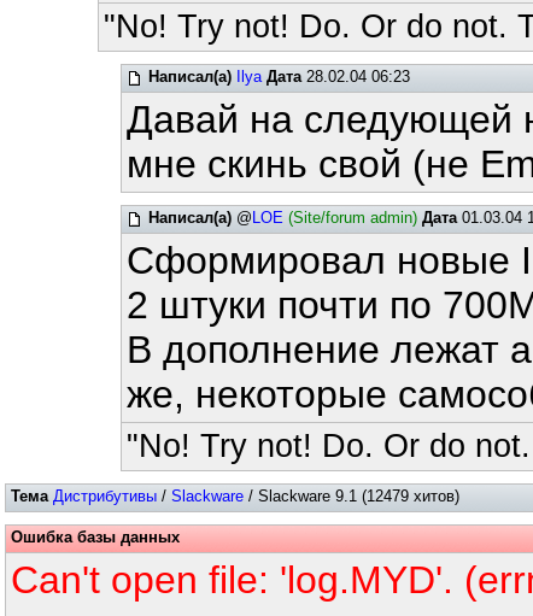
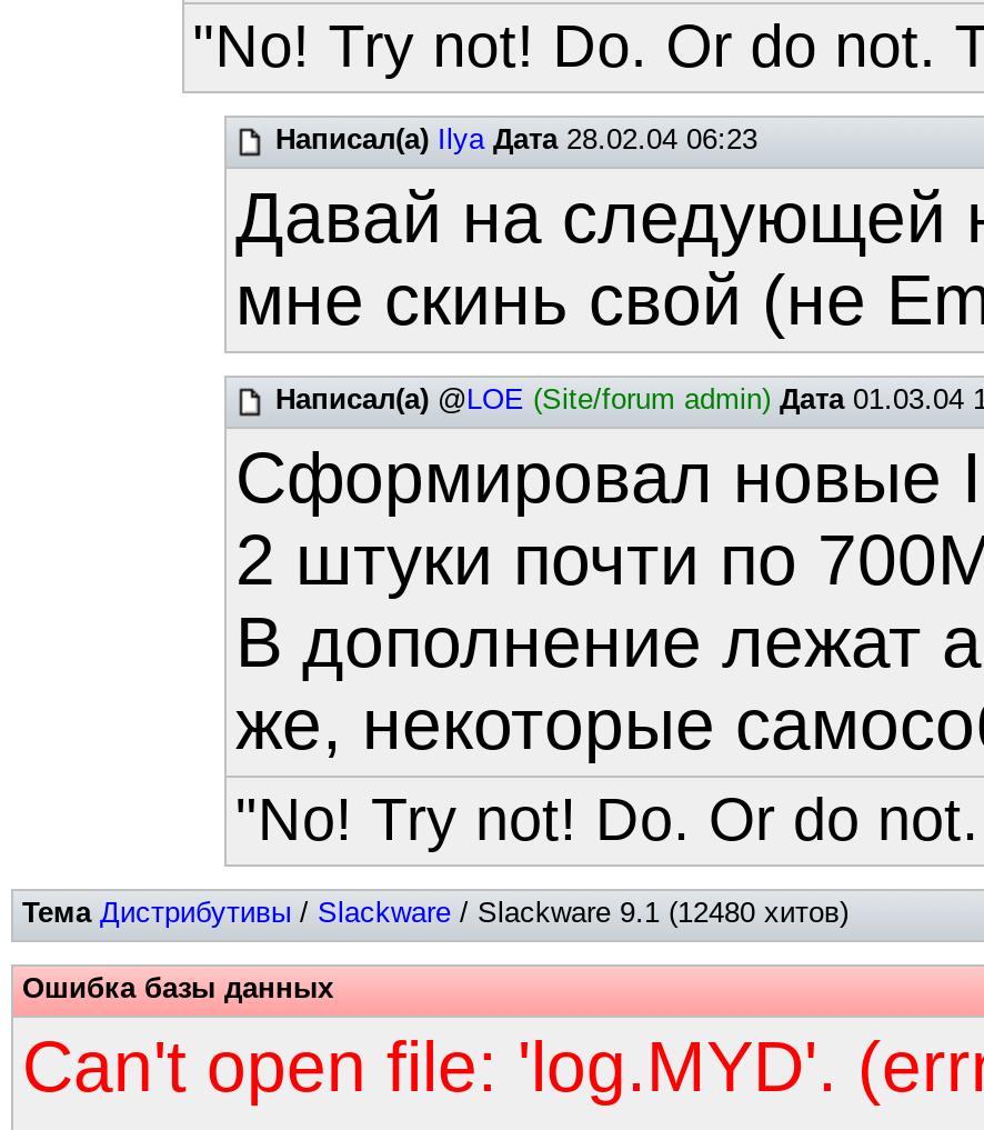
[11,487,459,505] Тема Дистрибутивы / Slackware / Slackware 9.1 (12479 хитов) -> [22,896,849,929] Тема Дистрибутивы / Slackware / Slackware 9.1 (12480 хитов)

